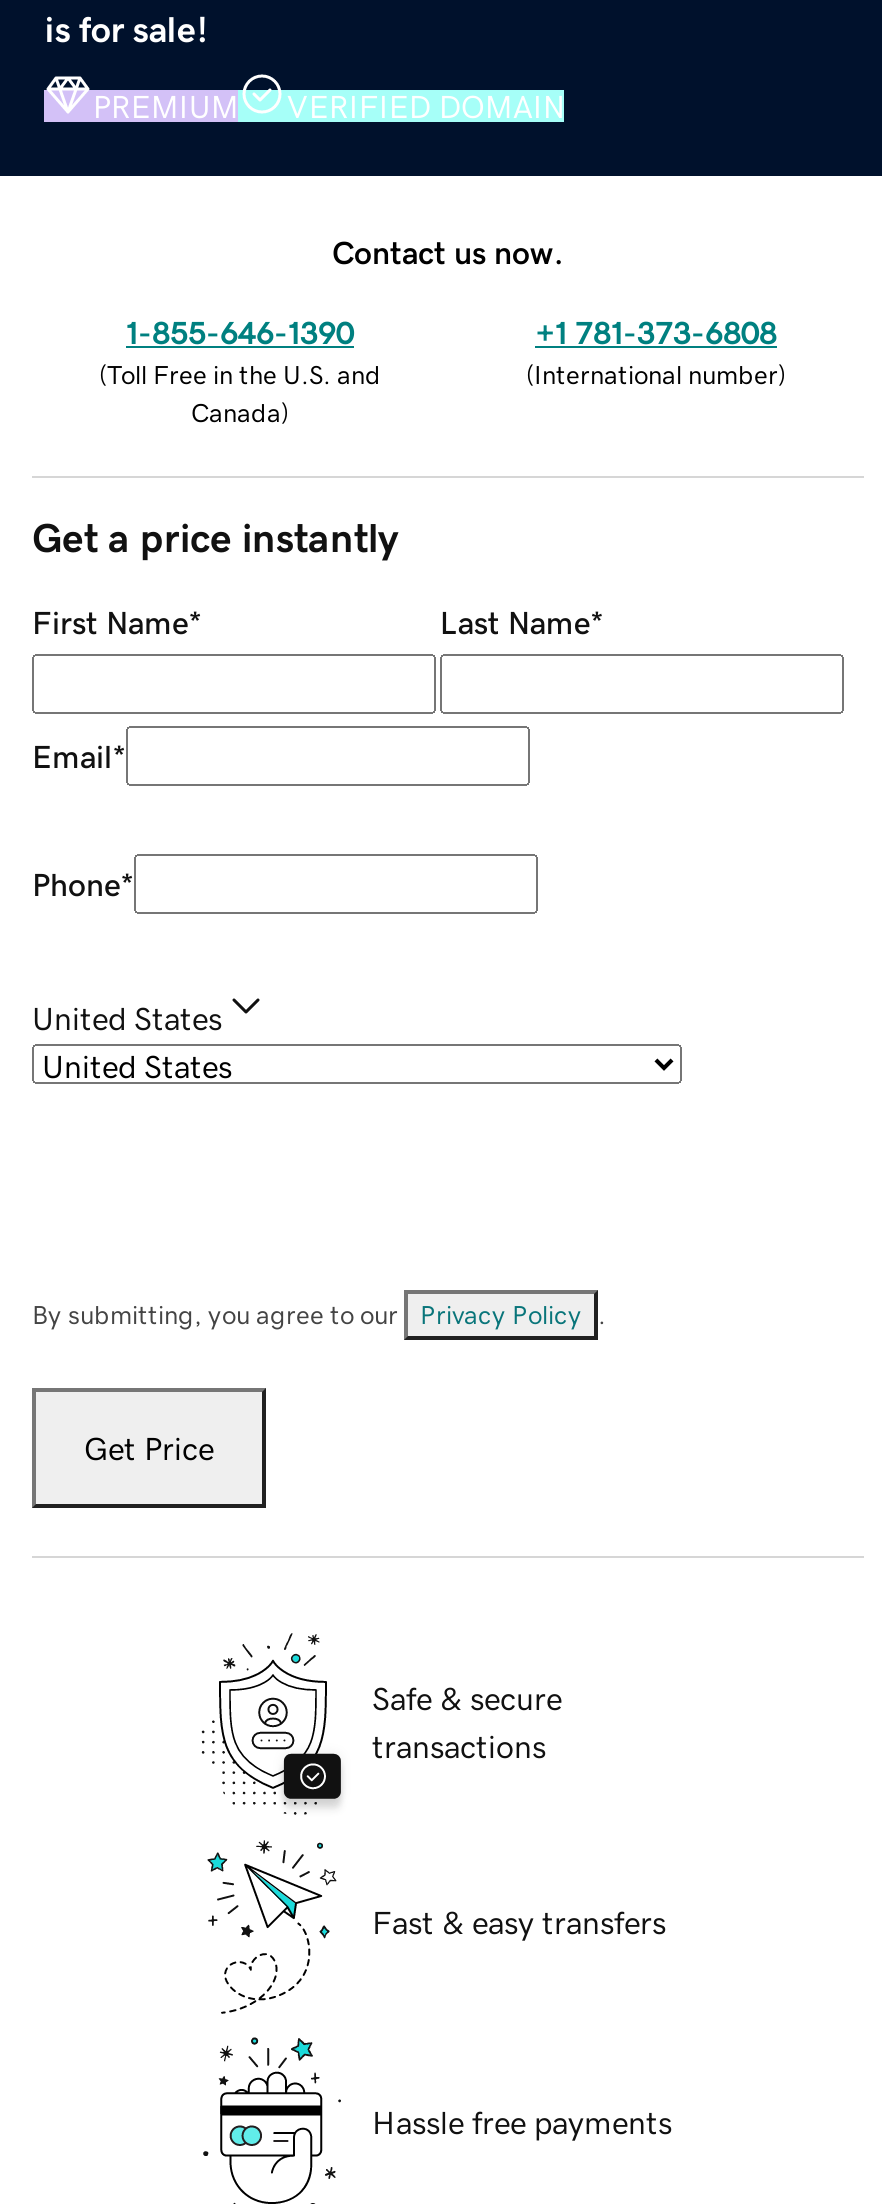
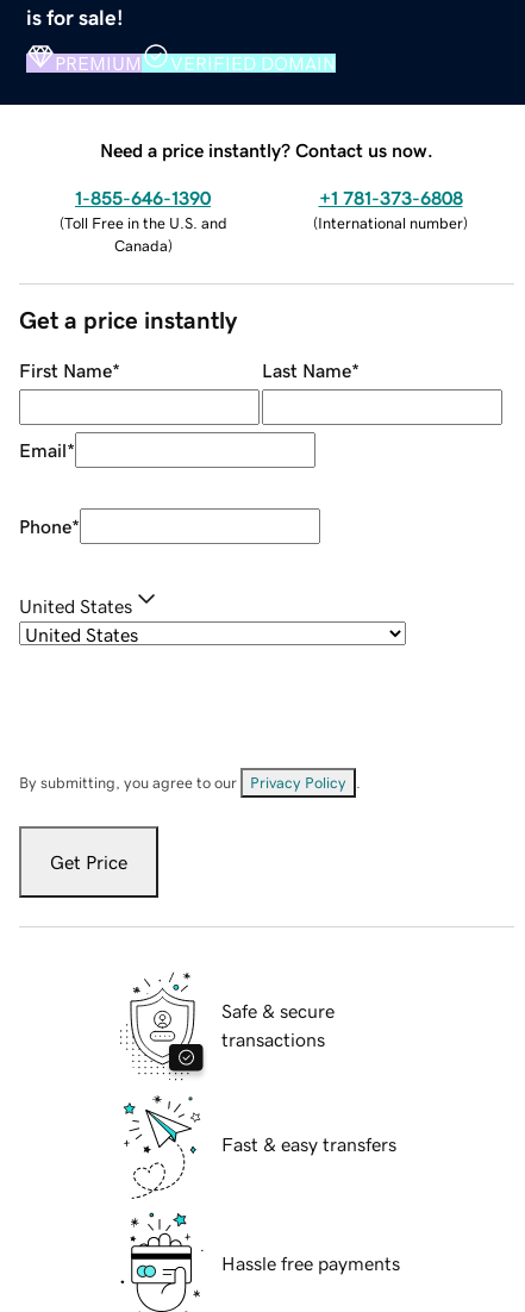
[332,235,564,267] Contact us now. -> [100,140,433,159] Need a price instantly? Contact us now.

